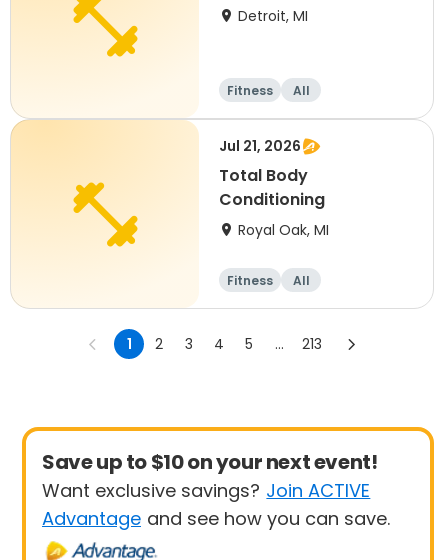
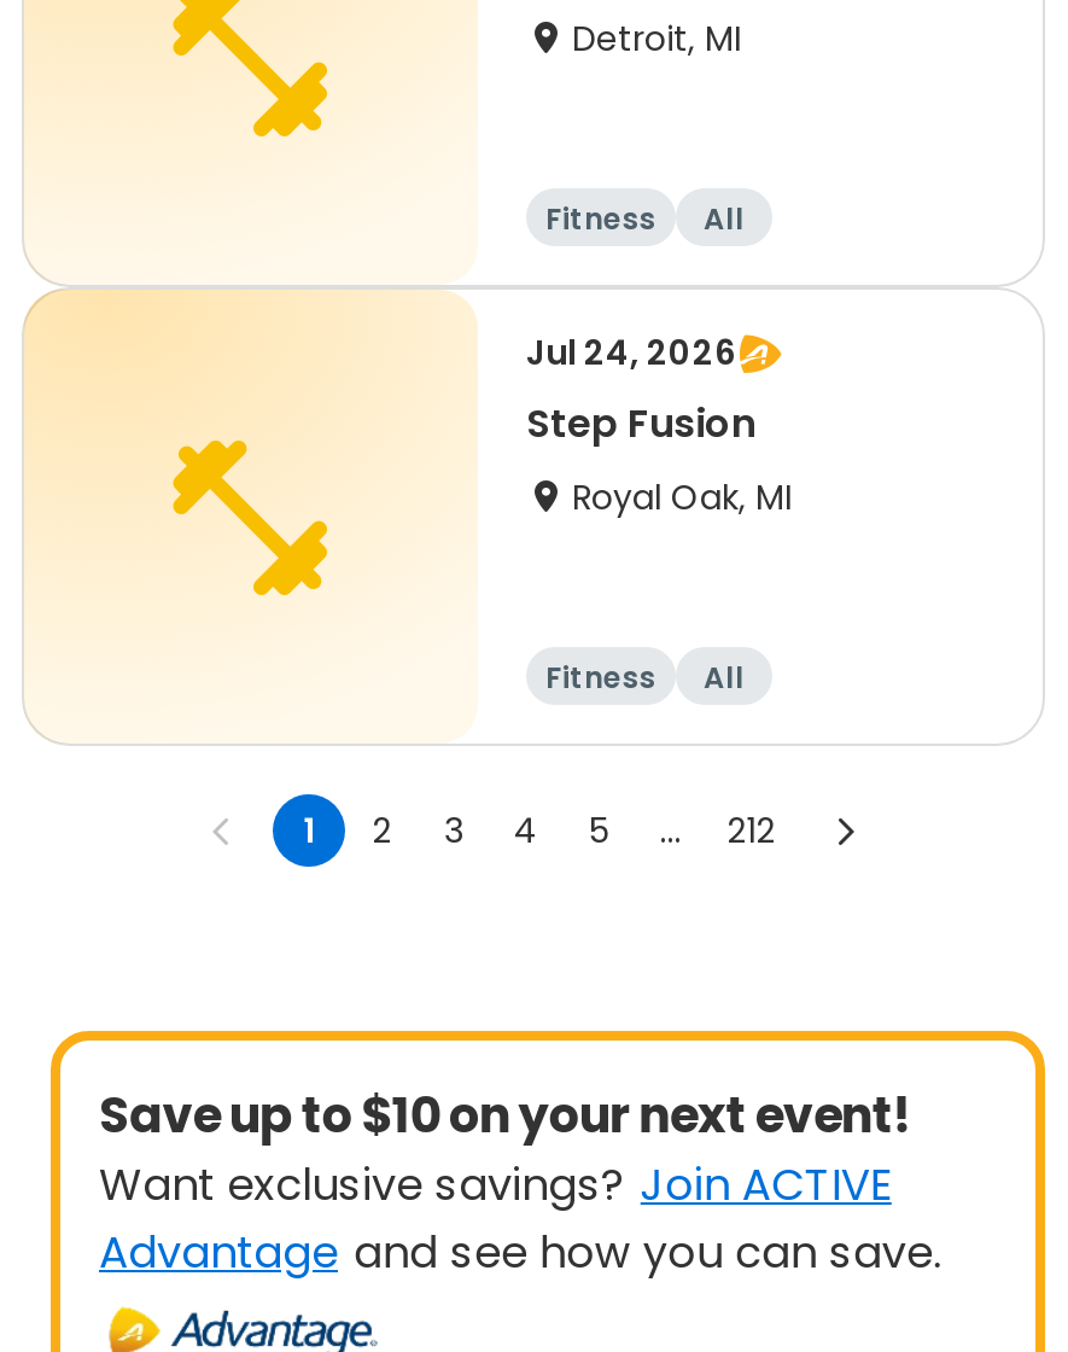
[219,136,325,211] Jul 21, 2026 | Total Body | Conditioning -> [526,328,755,451] Jul 24, 2026 | Step Fusion
moved [238,220,329,240] -> [572,473,792,521]: Royal Oak, MI
[302,334,322,354] 213 -> [726,806,775,855] 212

